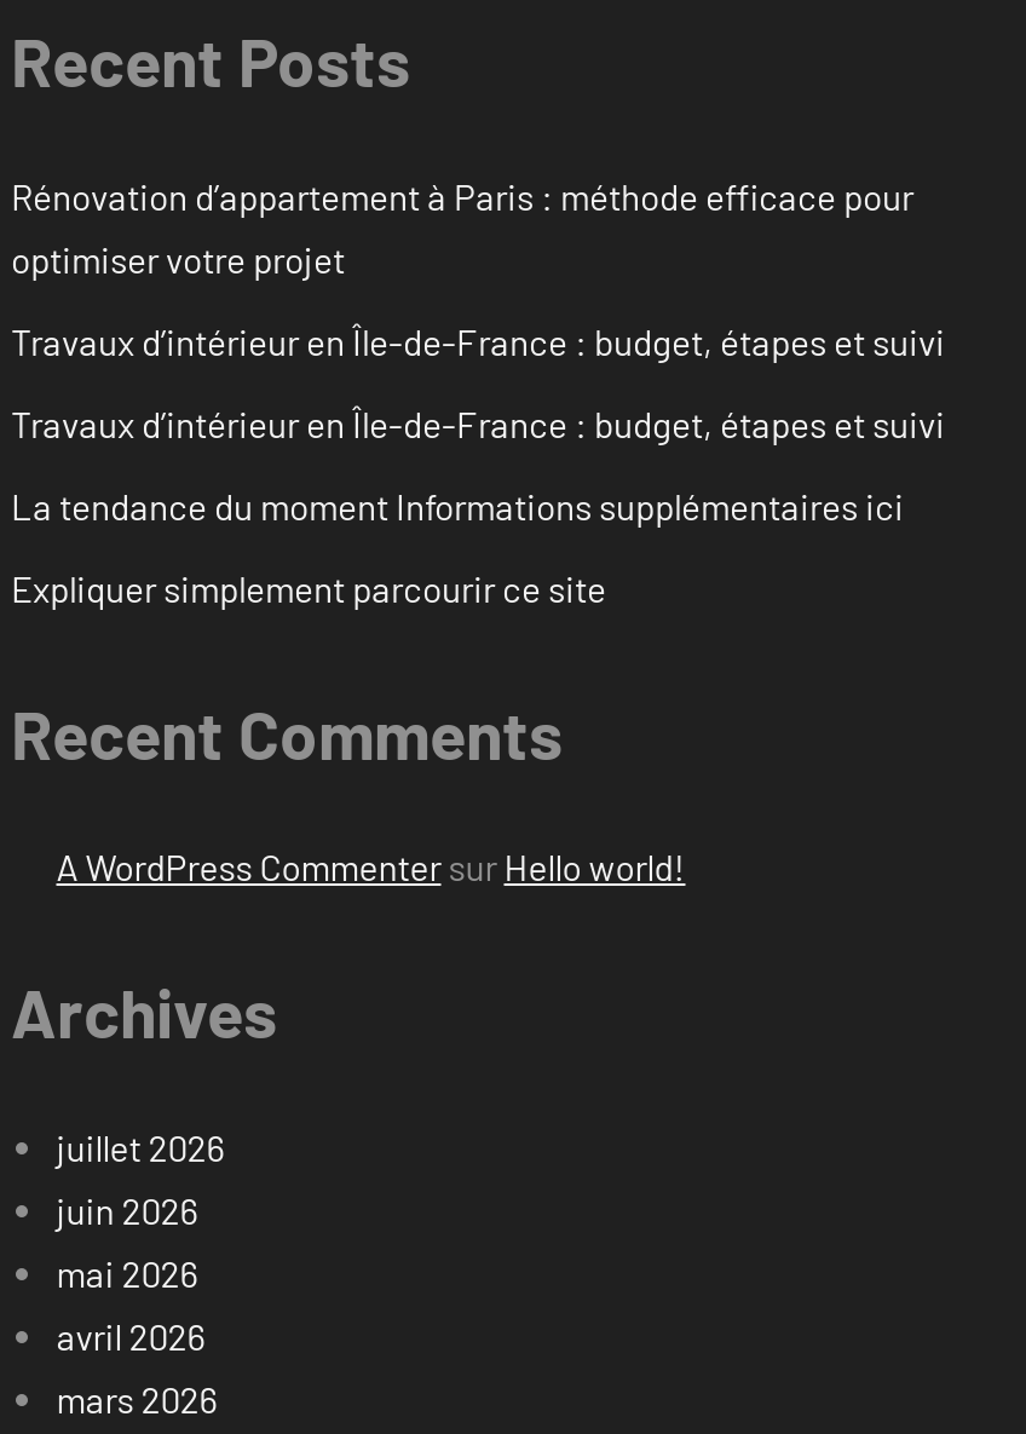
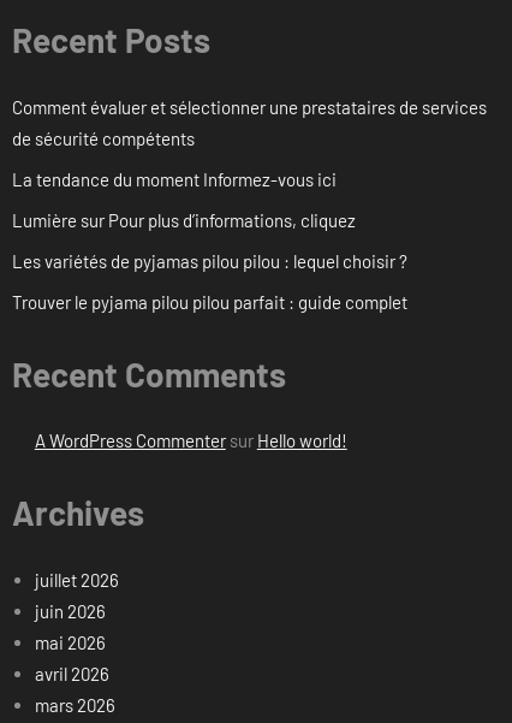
[11,174,913,280] Rénovation d’appartement à Paris : méthode efficace pour | optimiser votre projet -> [12,96,487,149] Comment évaluer et sélectionner une prestataires de services | de sécurité compétents
[11,319,945,363] Travaux d’intérieur en Île-de-France : budget, étapes et suivi -> [12,168,337,190] La tendance du moment Informez-vous ici
[11,401,945,445] Travaux d’intérieur en Île-de-France : budget, étapes et suivi -> [12,209,356,231] Lumière sur Pour plus d’informations, cliquez
[11,484,904,527] La tendance du moment Informations supplémentaires ici -> [12,250,407,272] Les variétés de pyjamas pilou pilou : lequel choisir ?
[11,566,606,609] Expliquer simplement parcourir ce site -> [12,291,407,313] Trouver le pyjama pilou pilou parfait : guide complet

